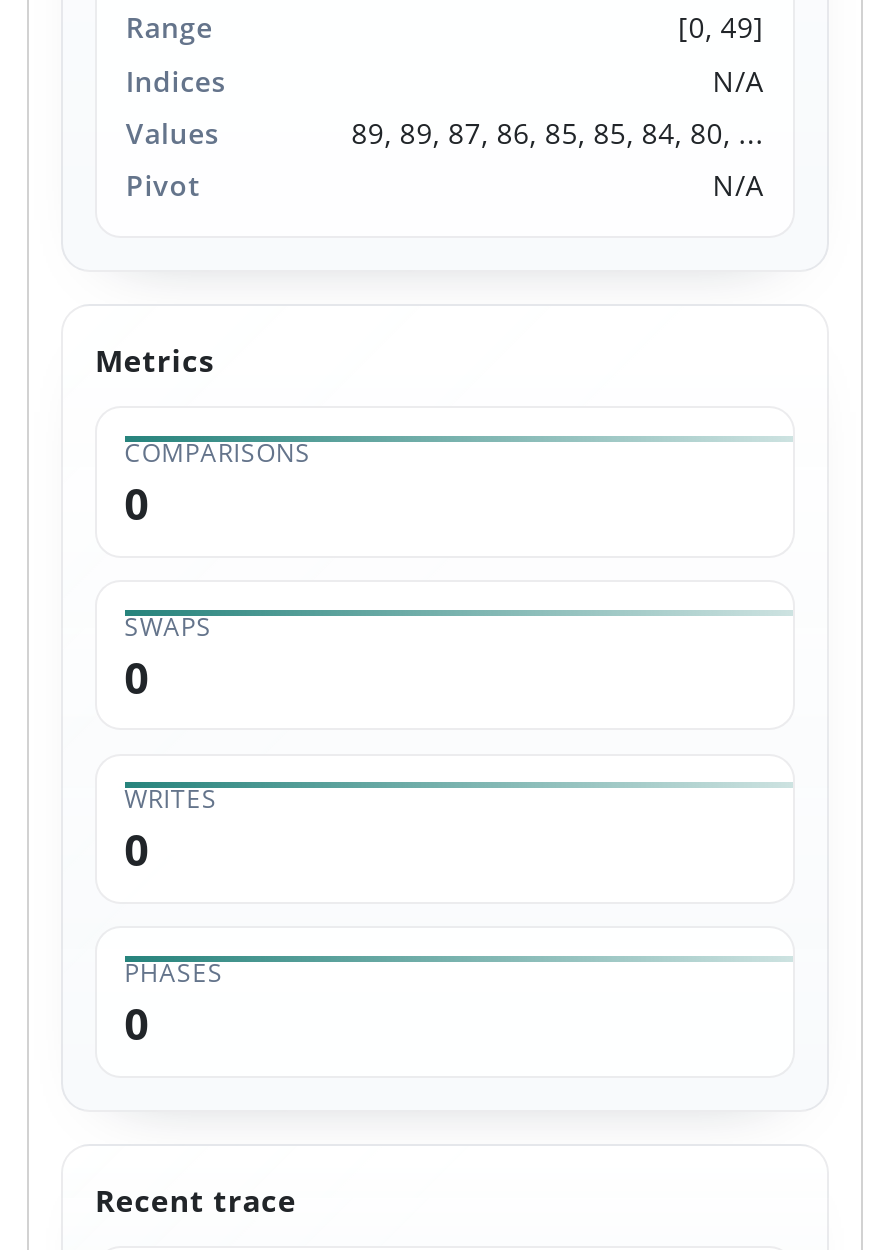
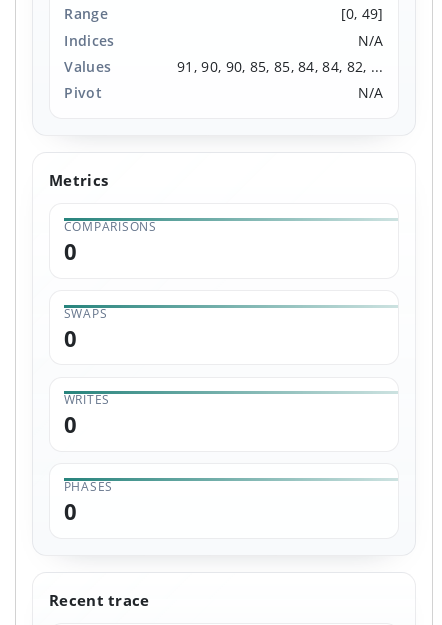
[351,114,764,152] 89, 89, 87, 86, 85, 85, 84, 80, ... -> [177,57,384,76] 91, 90, 90, 85, 85, 84, 84, 82, ...

